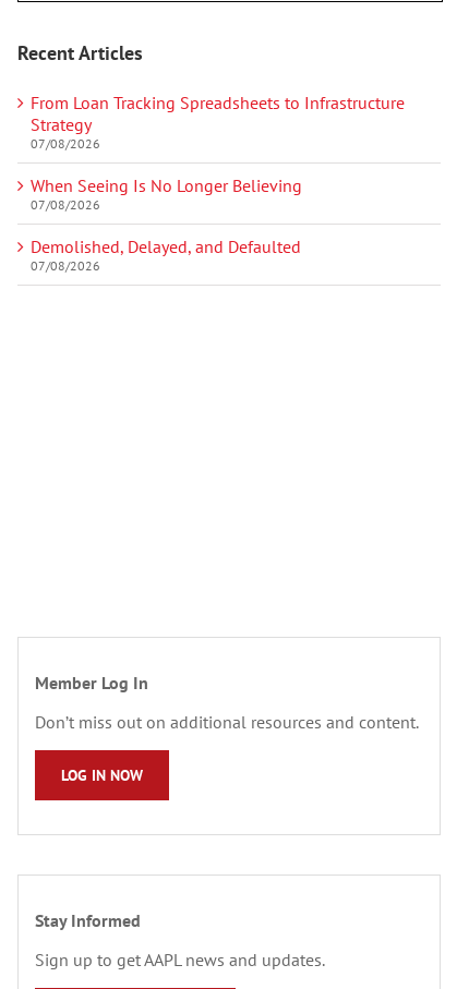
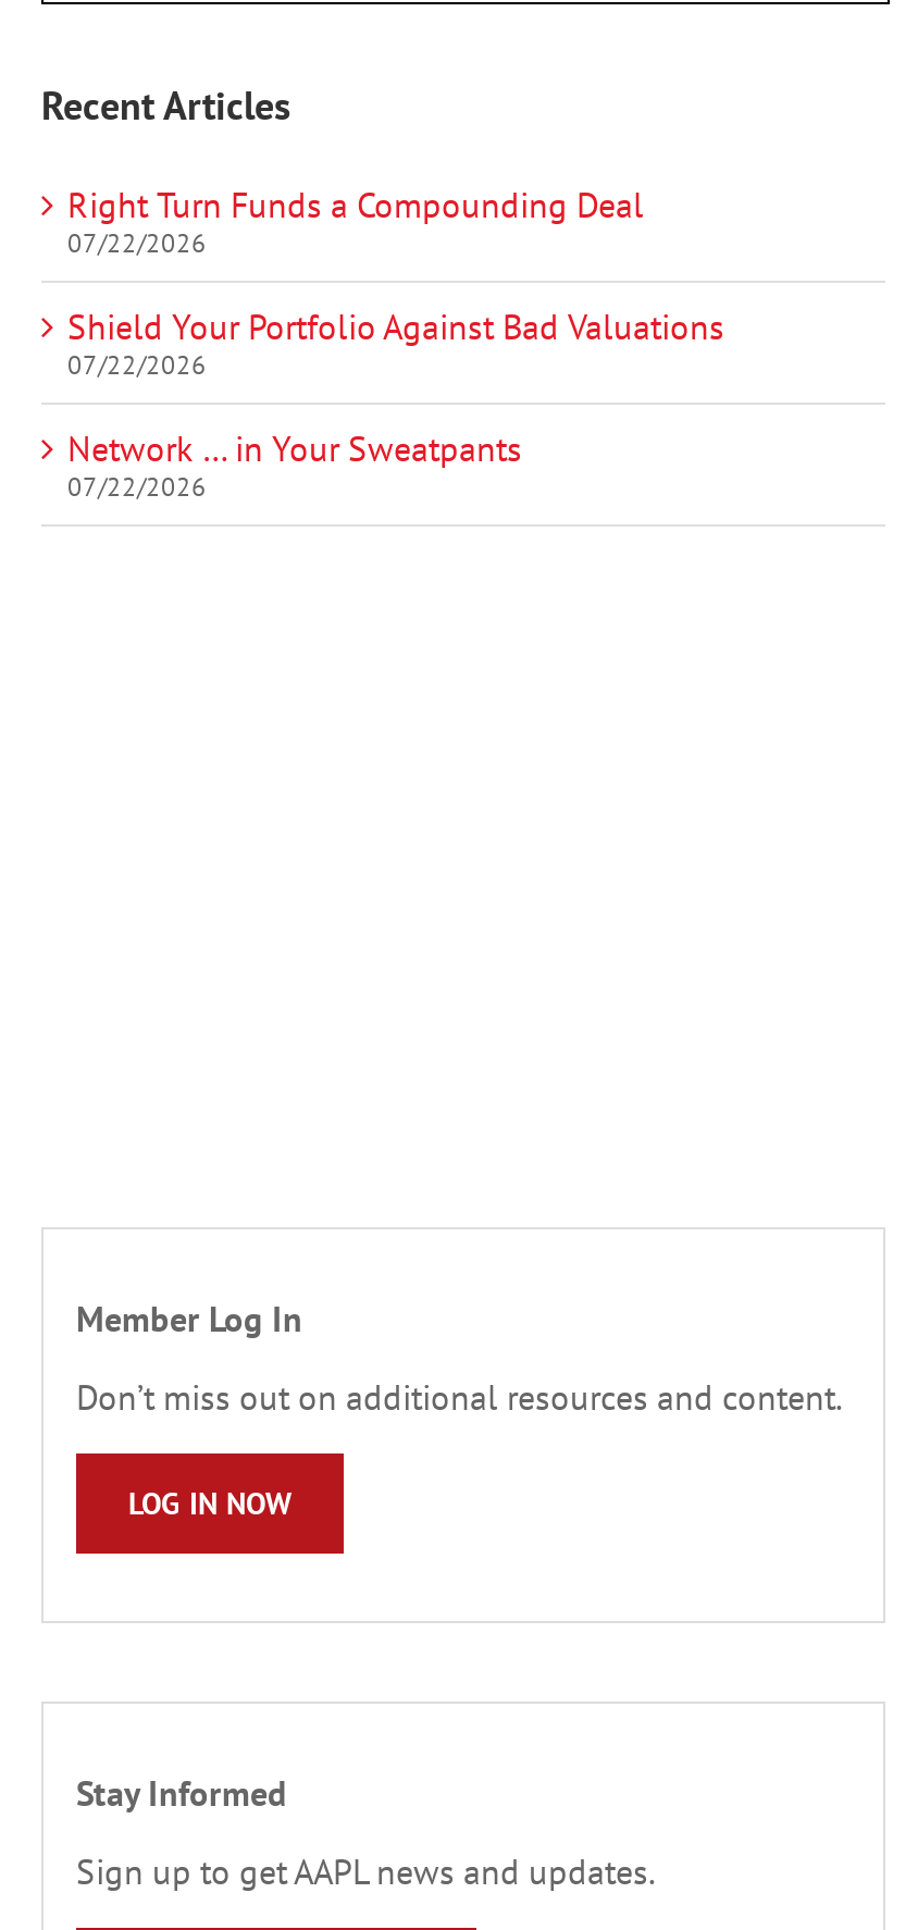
[31,91,405,151] From Loan Tracking Spreadsheets to Infrastructure | Strategy | 07/08/2026 -> [67,182,644,258] Right Turn Funds a Compounding Deal | 07/22/2026
[31,174,302,212] When Seeing Is No Longer Believing | 07/08/2026 -> [67,304,724,380] Shield Your Portfolio Against Bad Valuations | 07/22/2026
[31,235,301,273] Demolished, Delayed, and Defaulted | 07/08/2026 -> [67,426,522,502] Network … in Your Sweatpants | 07/22/2026

